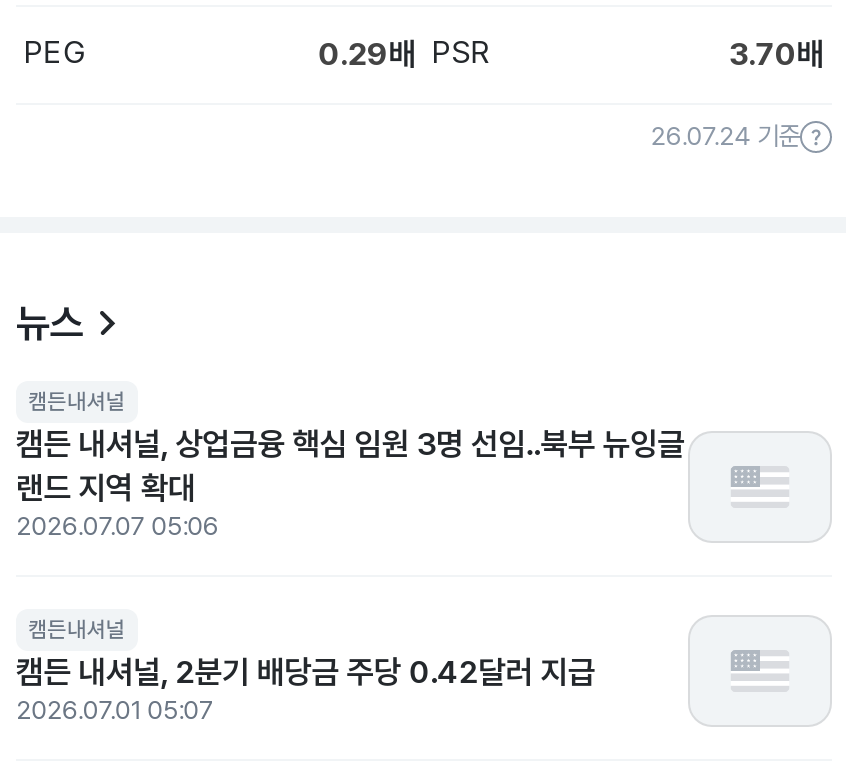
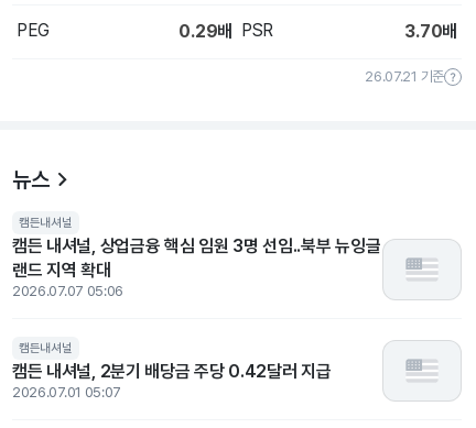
[651,121,800,151] 26.07.24 기준 -> [365,68,444,85] 26.07.21 기준

